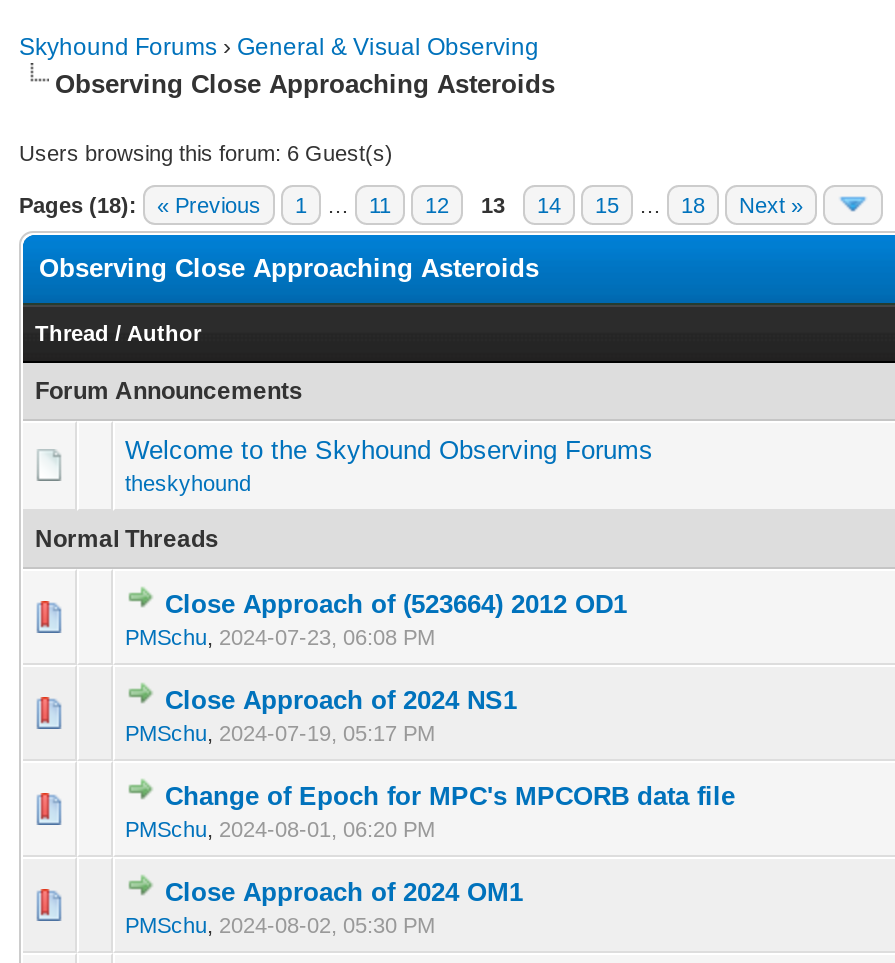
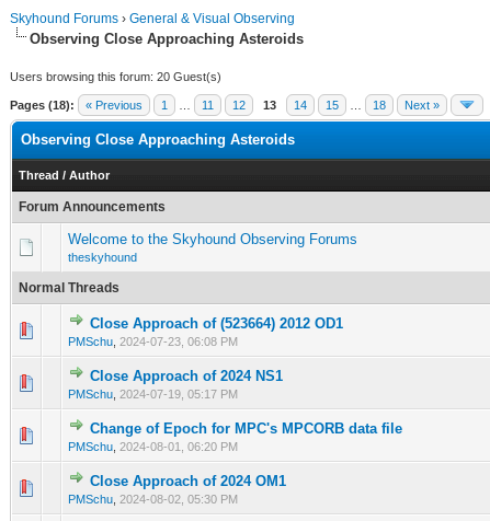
[19,141,393,165] Users browsing this forum: 6 Guest(s) -> [10,70,221,83] Users browsing this forum: 20 Guest(s)

